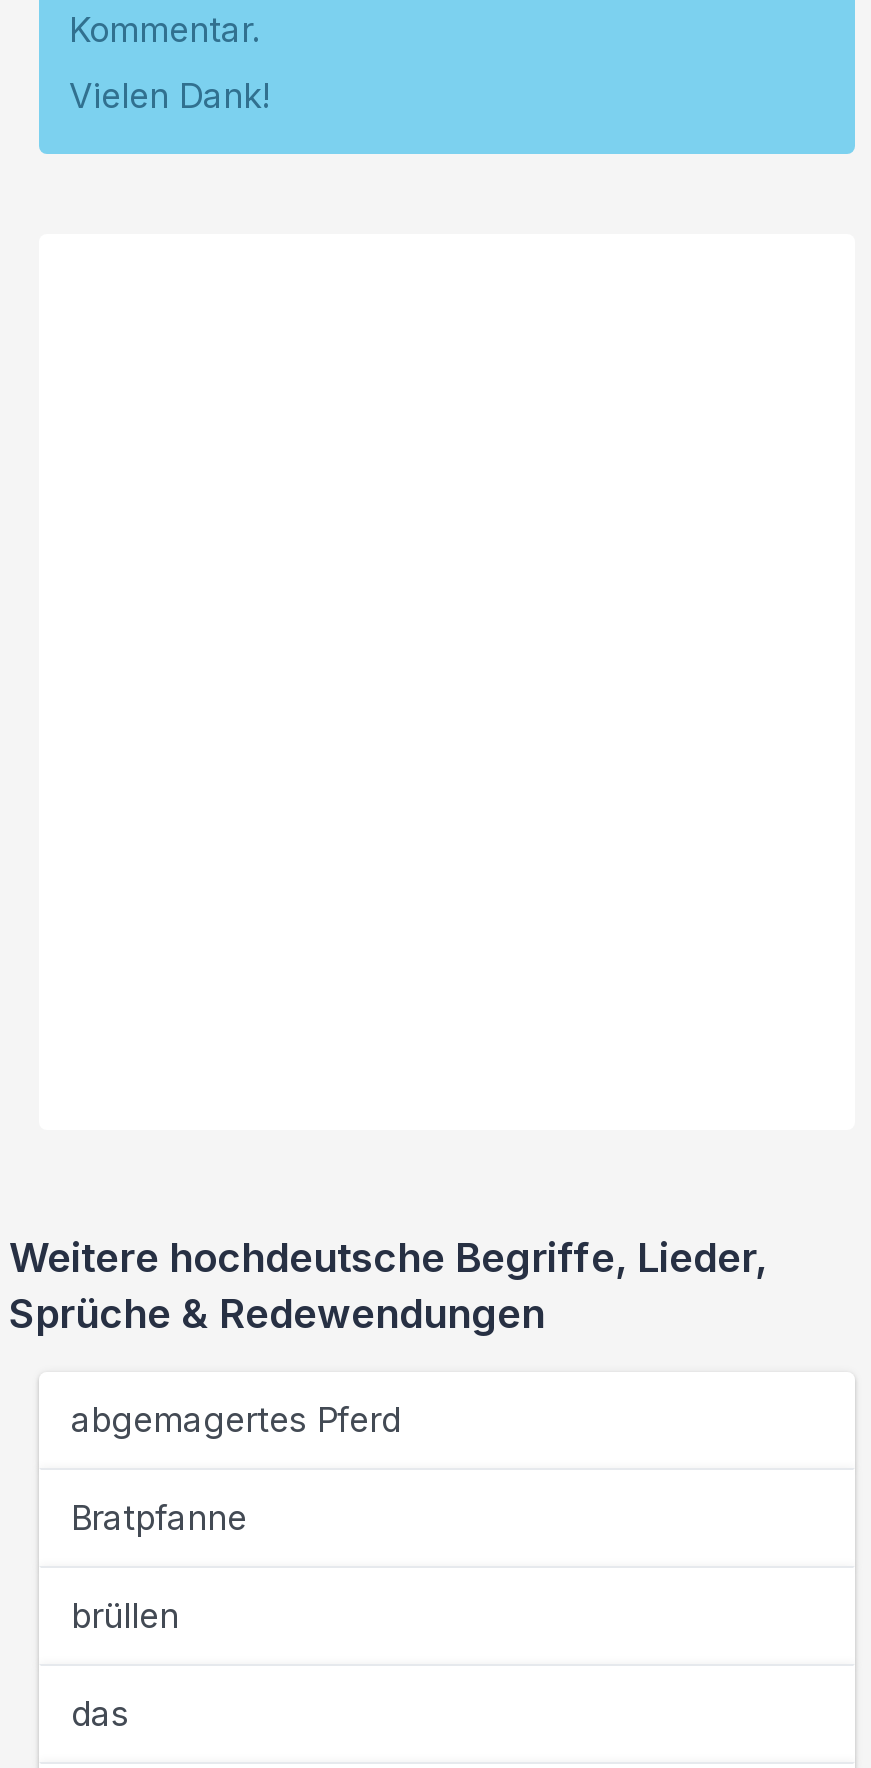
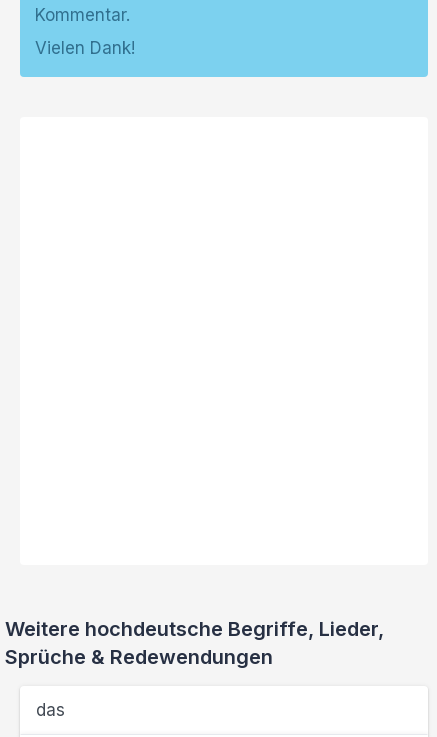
[71,1400,401,1636] abgemagertes Pferd | Bratpfanne | brüllen -> none

